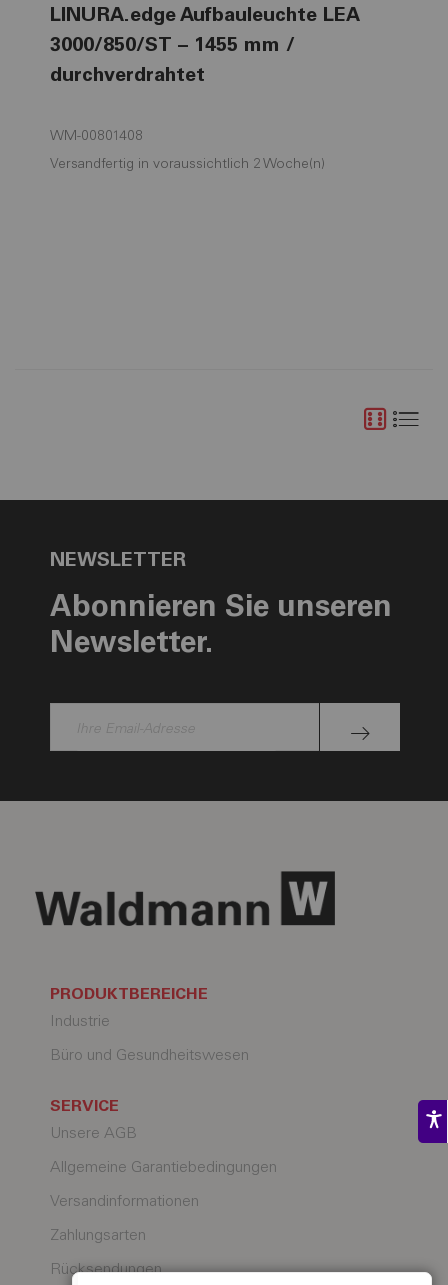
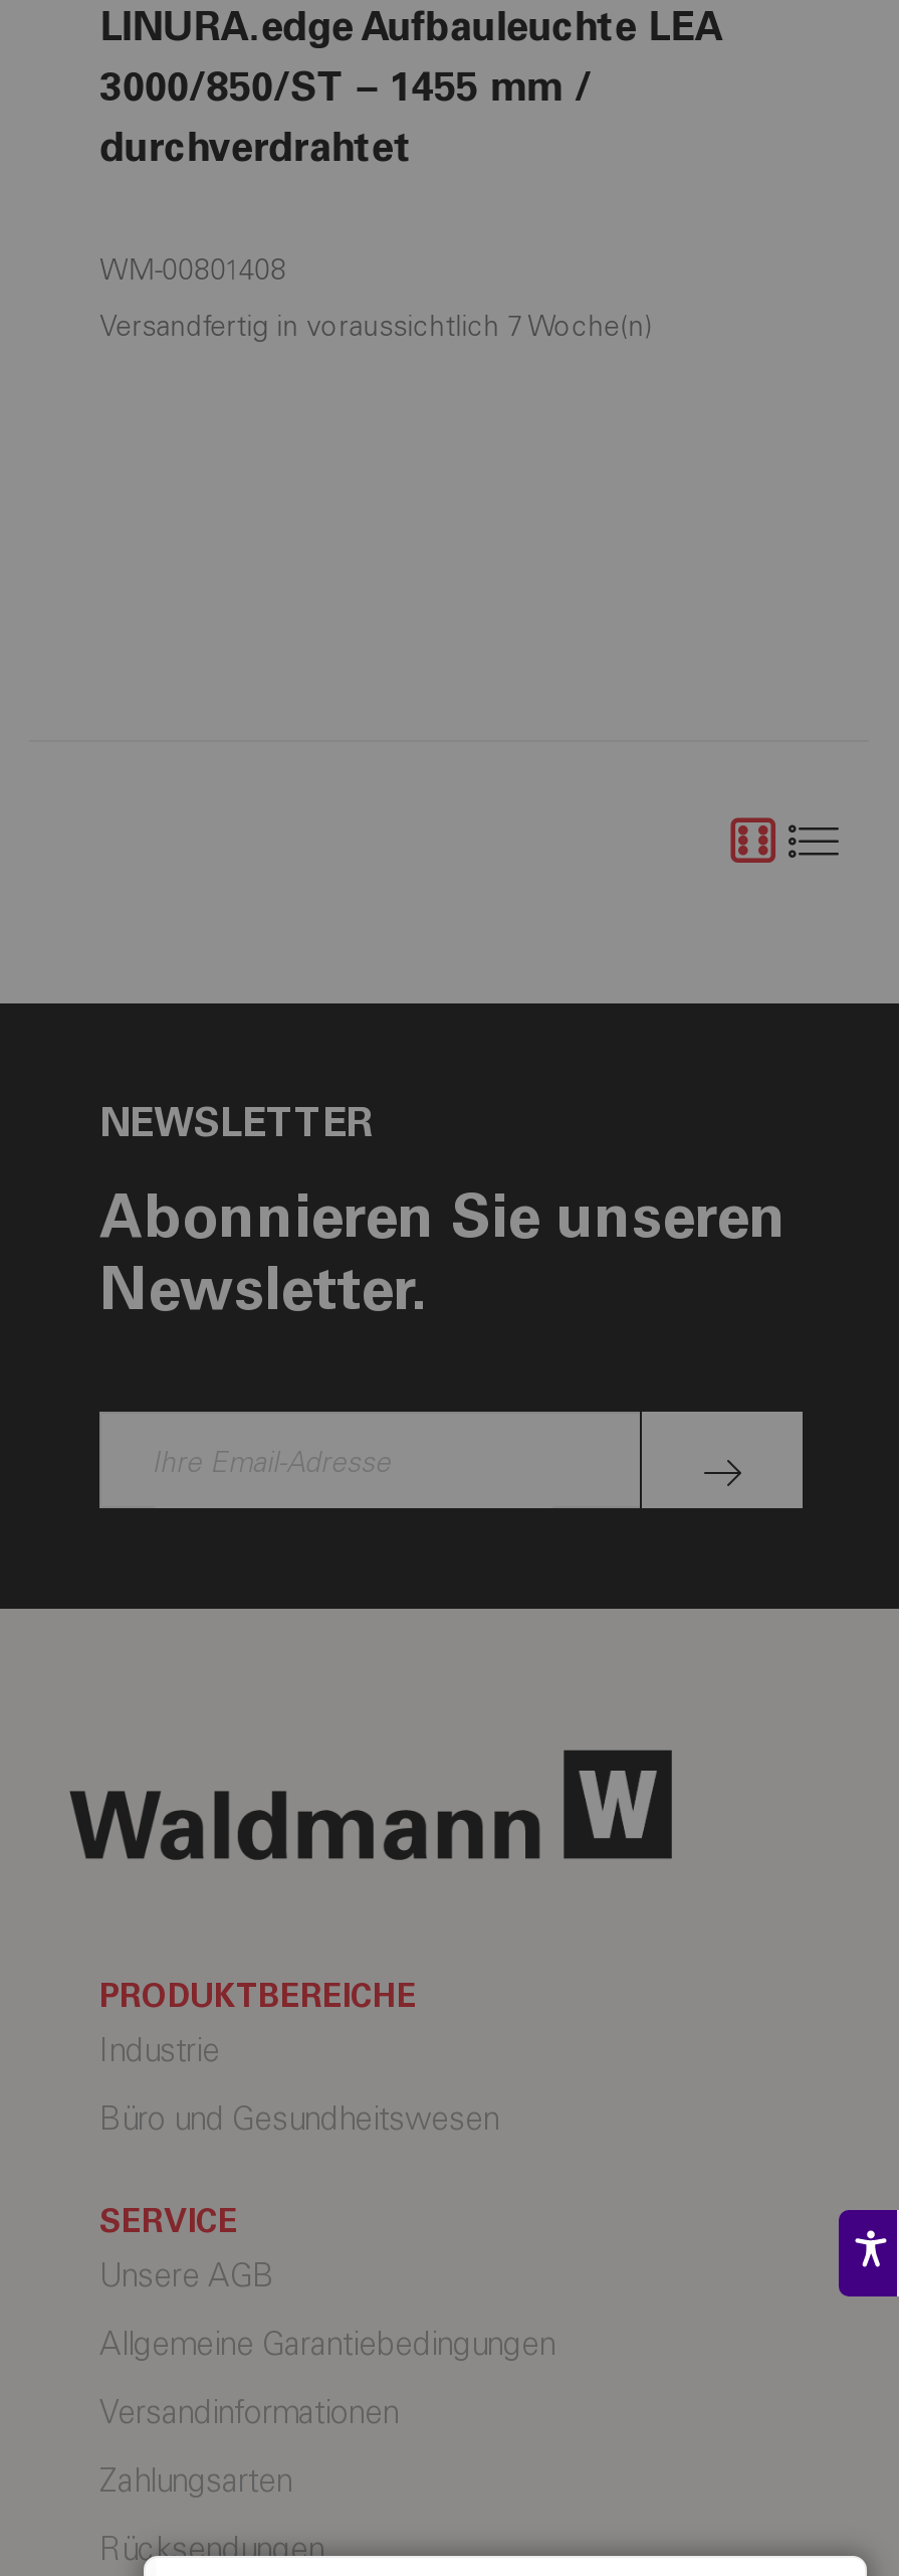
[50,158,325,172] Versandfertig in voraussichtlich 2 Woche(n) -> [100,316,653,344] Versandfertig in voraussichtlich 7 Woche(n)

